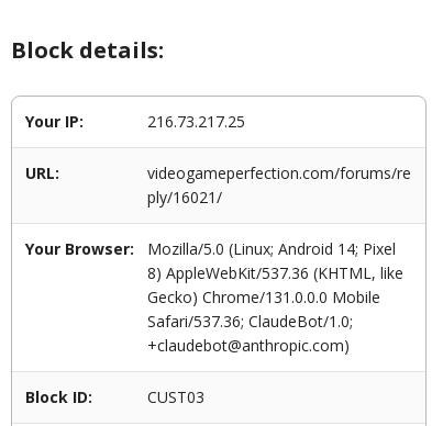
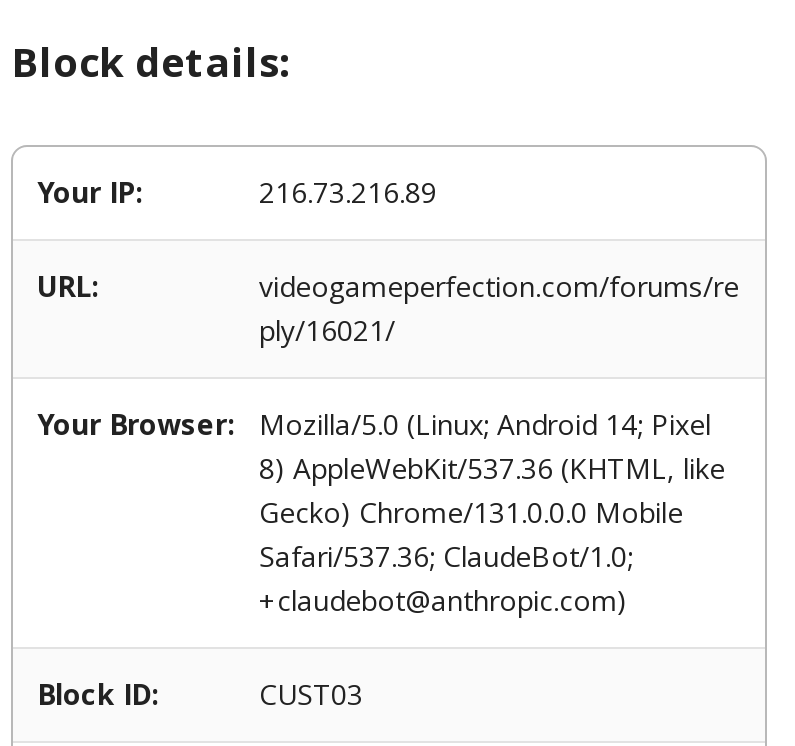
[147,111,245,132] 216.73.217.25 -> [259,173,437,211] 216.73.216.89

